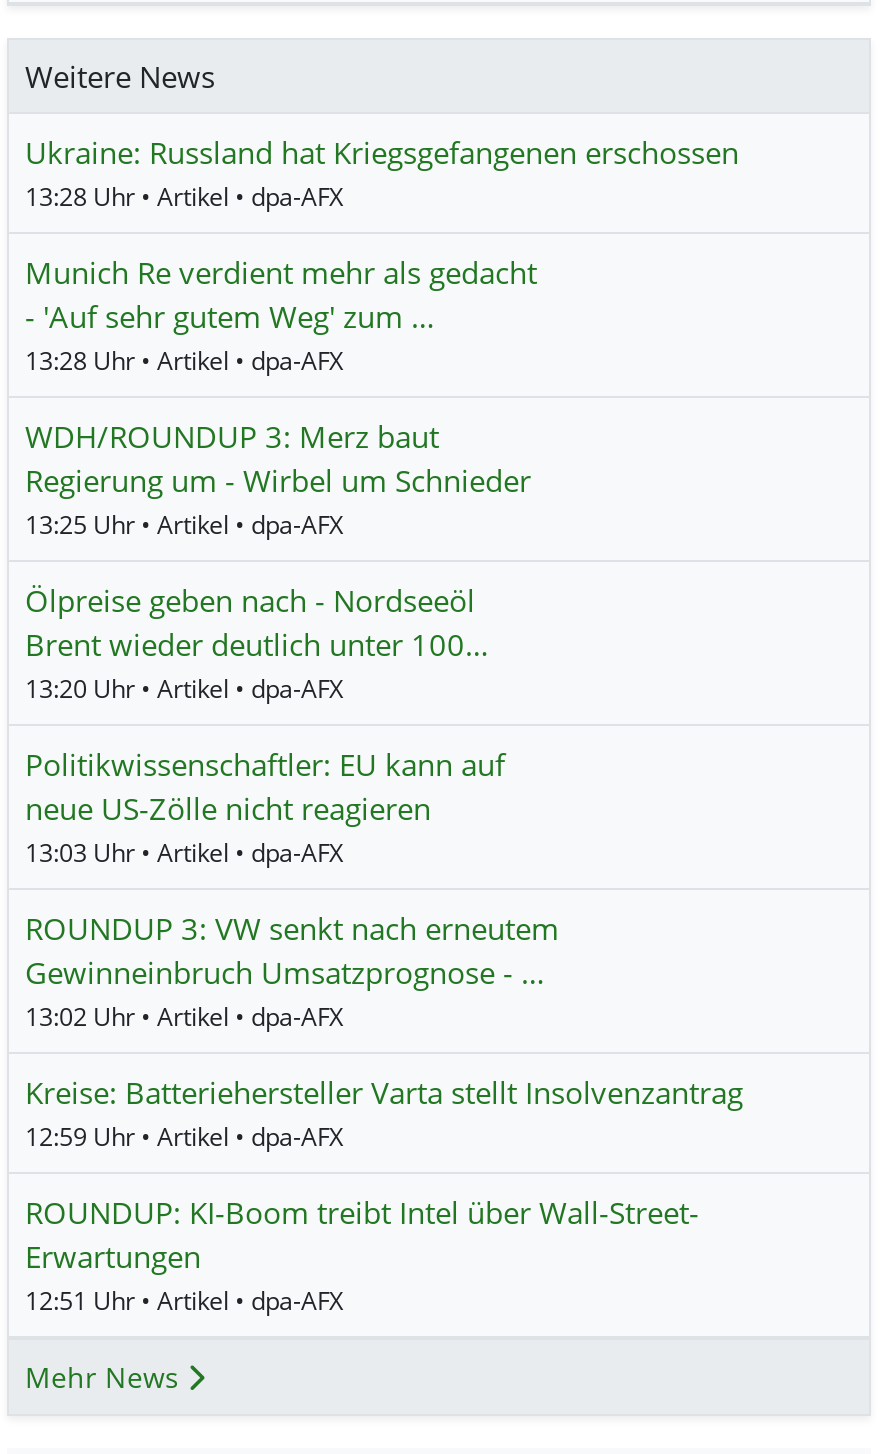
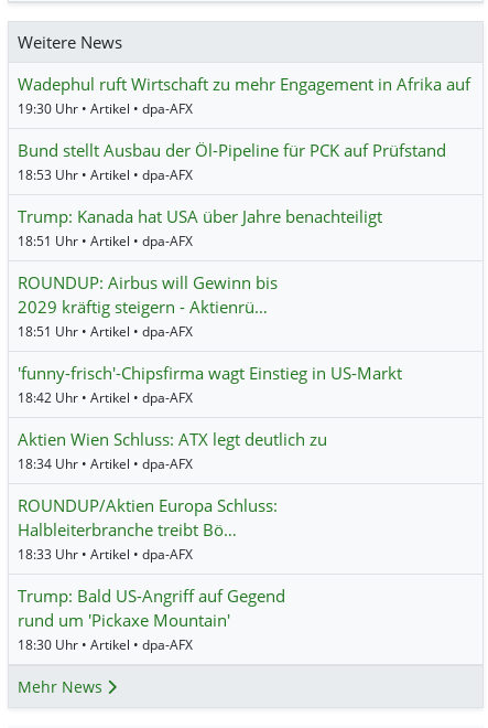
[25,132,739,214] Ukraine: Russland hat Kriegsgefangenen erschossen | 13:28 Uhr • Artikel • dpa-AFX -> [18,73,470,118] Wadephul ruft Wirtschaft zu mehr Engagement in Afrika auf | 19:30 Uhr • Artikel • dpa-AFX
[25,252,537,378] Munich Re verdient mehr als gedacht | - 'Auf sehr gutem Weg' zum … | 13:28 Uhr • Artikel • dpa-AFX -> [18,139,446,184] Bund stellt Ausbau der Öl-Pipeline für PCK auf Prüfstand | 18:53 Uhr • Artikel • dpa-AFX
[25,416,531,542] WDH/ROUNDUP 3: Merz baut | Regierung um - Wirbel um Schnieder | 13:25 Uhr • Artikel • dpa-AFX -> [18,205,382,250] Trump: Kanada hat USA über Jahre benachteiligt | 18:51 Uhr • Artikel • dpa-AFX
[25,580,489,706] Ölpreise geben nach - Nordseeöl | Brent wieder deutlich unter 100… | 13:20 Uhr • Artikel • dpa-AFX -> [18,271,278,341] ROUNDUP: Airbus will Gewinn bis | 2029 kräftig steigern - Aktienrü… | 18:51 Uhr • Artikel • dpa-AFX
[25,744,505,870] Politikwissenschaftler: EU kann auf | neue US-Zölle nicht reagieren | 13:03 Uhr • Artikel • dpa-AFX -> [18,362,402,407] 'funny-frisch'-Chipsfirma wagt Einstieg in US-Markt | 18:42 Uhr • Artikel • dpa-AFX
[25,908,559,1034] ROUNDUP 3: VW senkt nach erneutem | Gewinneinbruch Umsatzprognose - … | 13:02 Uhr • Artikel • dpa-AFX -> [18,428,327,473] Aktien Wien Schluss: ATX legt deutlich zu | 18:34 Uhr • Artikel • dpa-AFX
[25,1072,743,1154] Kreise: Batteriehersteller Varta stellt Insolvenzantrag | 12:59 Uhr • Artikel • dpa-AFX -> [18,494,278,563] ROUNDUP/Aktien Europa Schluss: | Halbleiterbranche treibt Bö… | 18:33 Uhr • Artikel • dpa-AFX
[25,1192,699,1318] ROUNDUP: KI-Boom treibt Intel über Wall-Street- | Erwartungen | 12:51 Uhr • Artikel • dpa-AFX -> [18,584,285,654] Trump: Bald US-Angriff auf Gegend | rund um 'Pickaxe Mountain' | 18:30 Uhr • Artikel • dpa-AFX

